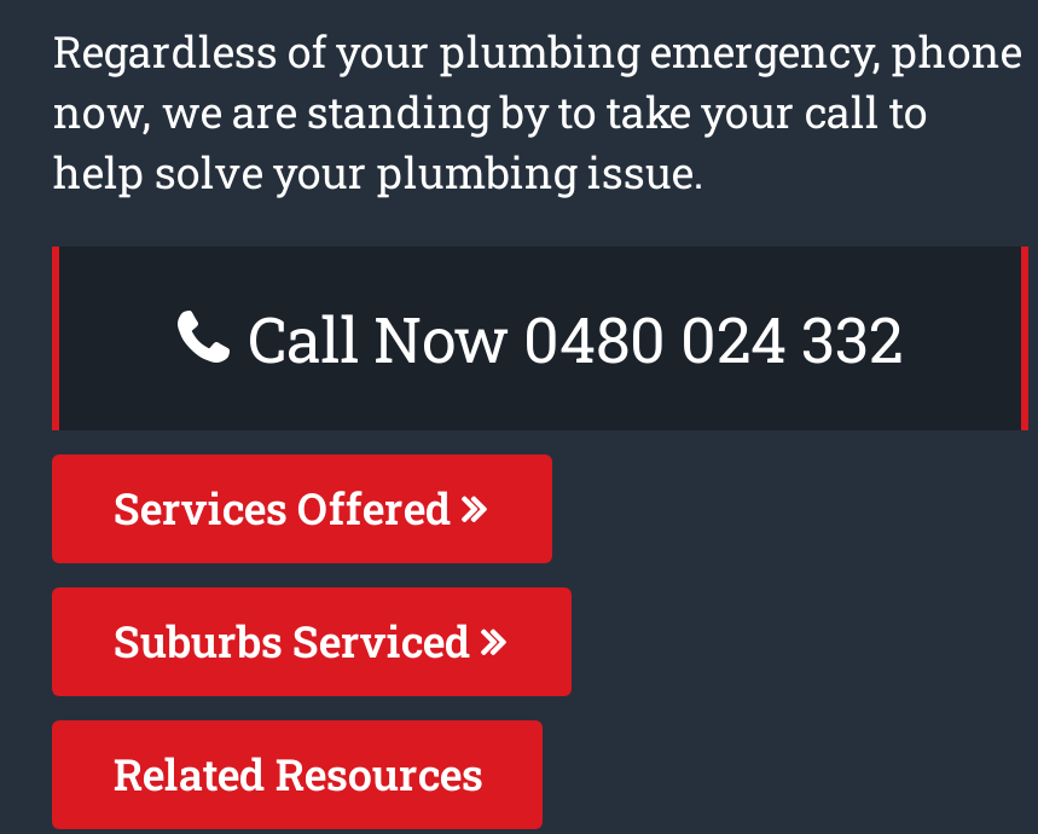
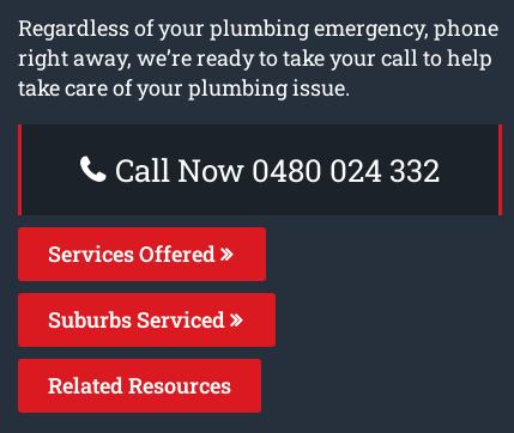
[53,82,928,201] now, we are standing by to take your call to | help solve your plumbing issue. -> [18,43,493,102] right away, we’re ready to take your call to help | take care of your plumbing issue.

